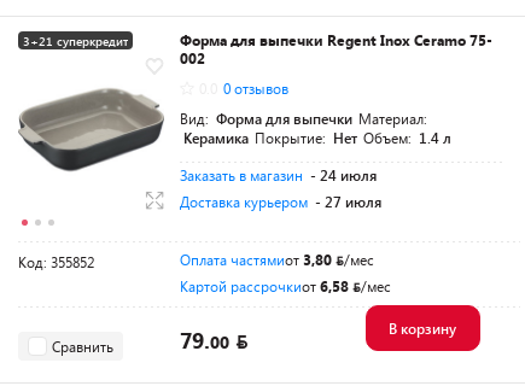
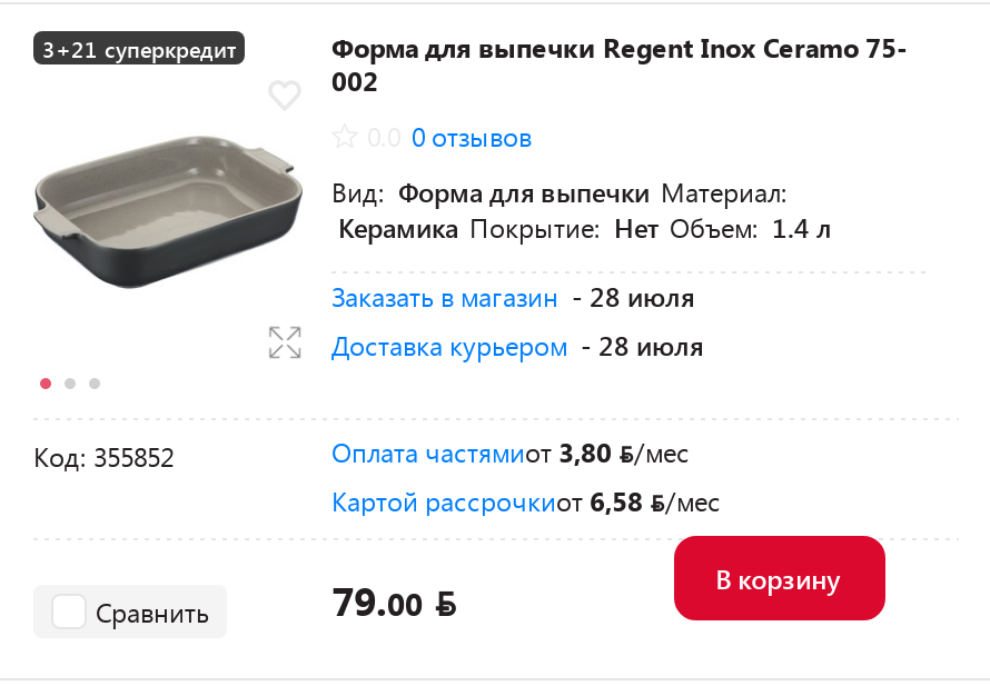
[180,165,377,185] Заказать в магазин - 24 июля -> [331,278,694,314] Заказать в магазин - 28 июля
[180,192,381,211] Доставка курьером - 27 июля -> [331,327,703,362] Доставка курьером - 28 июля

